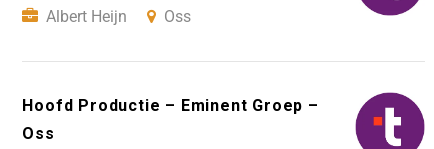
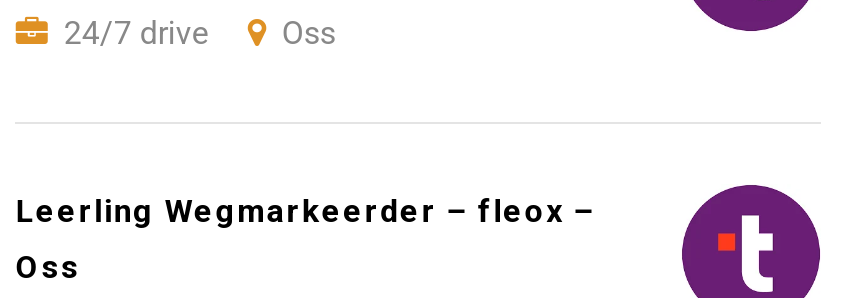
[46,6,127,25] Albert Heijn -> [64,13,208,51] 24/7 drive
[22,95,319,114] Hoofd Productie – Eminent Groep – -> [16,191,595,229] Leerling Wegmarkeerder – fleox –

